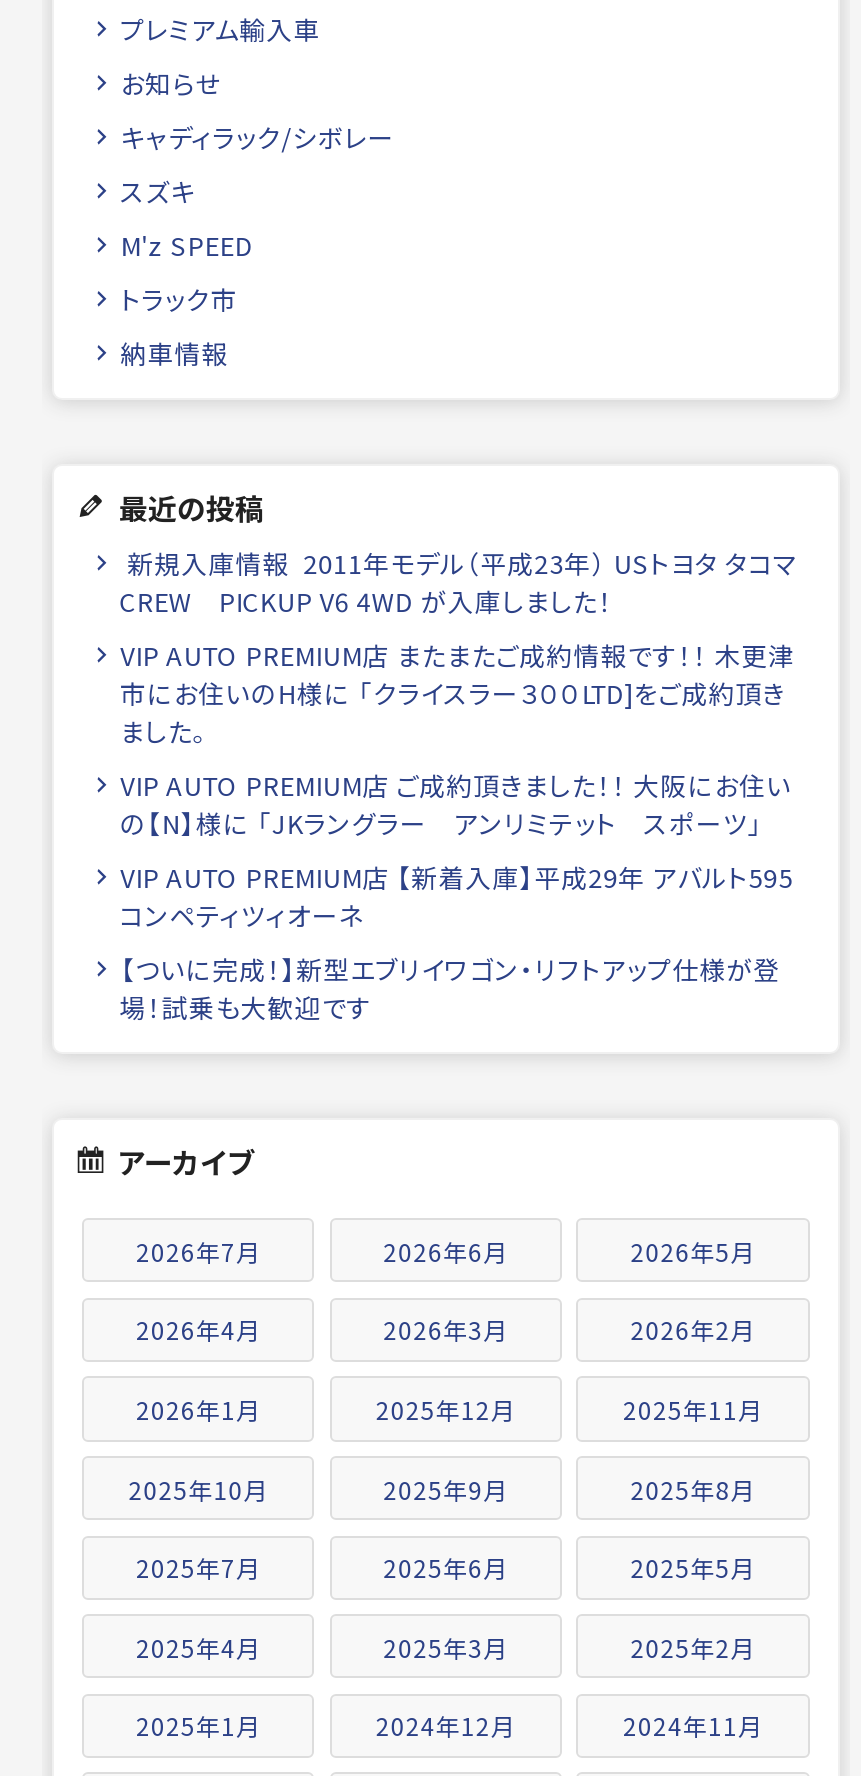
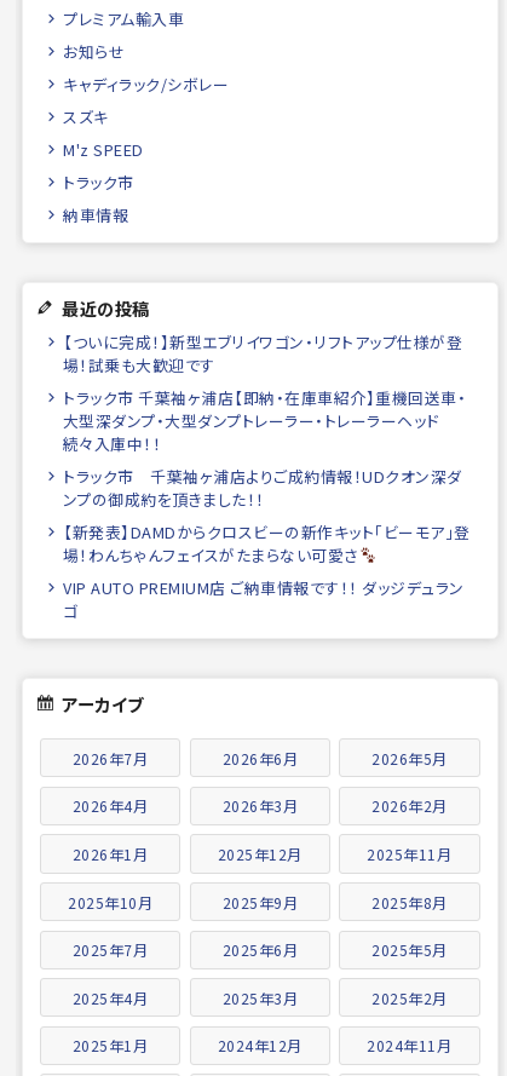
[120,543,798,933] 新規入庫情報 2011年モデル（平成23年） USトヨタ タコマ | CREW PICKUP V6 4WD が入庫しました！ | VIP AUTO PREMIUM店 またまたご成約情報です！！ 木更津 | 市にお住いのH様に 「クライスラー３００LTD]をご成約頂き | ました。 | VIP AUTO PREMIUM店 ご成約頂きました！！ 大阪にお住い | の【N】様に 「JKラングラー アンリミテット スポーツ」 | VIP AUTO PREMIUM店 【新着入庫】平成29年 アバルト595 | コンペティツィオーネ -> none
moved [120,949,780,1025] -> [63,330,462,376]: 【ついに完成！】新型エブリイワゴン・リフトアップ仕様が登 | 場！試乗も大歓迎です
none -> [63,386,470,622] トラック市 千葉袖ヶ浦店【即納・在庫車紹介】重機回送車・ | 大型深ダンプ・大型ダンプトレーラー・トレーラーヘッド | 続々入庫中！！ | トラック市 千葉袖ヶ浦店よりご成約情報！UDクオン深ダ | ンプの御成約を頂きました！！ | 【新発表】DAMDからクロスビーの新作キット「ビーモア」登 | 場！わんちゃんフェイスがたまらない可愛さ | VIP AUTO PREMIUM店 ご納車情報です！！ ダッジデュラン | ゴ

